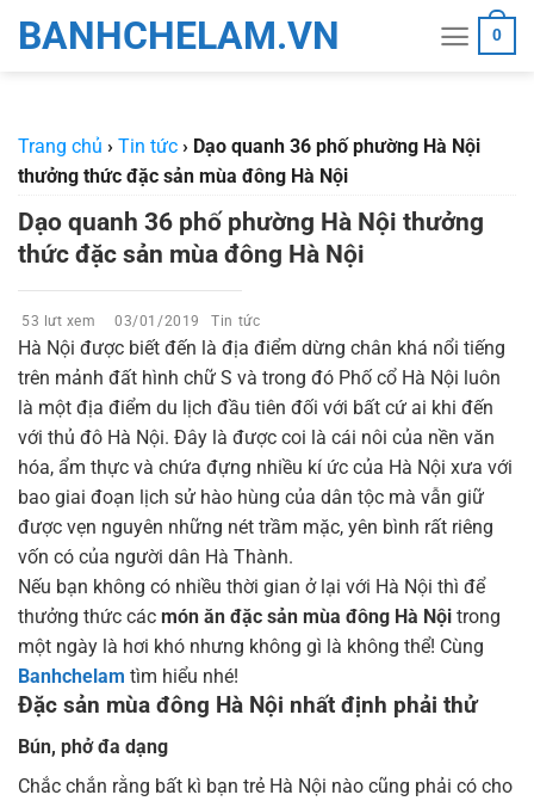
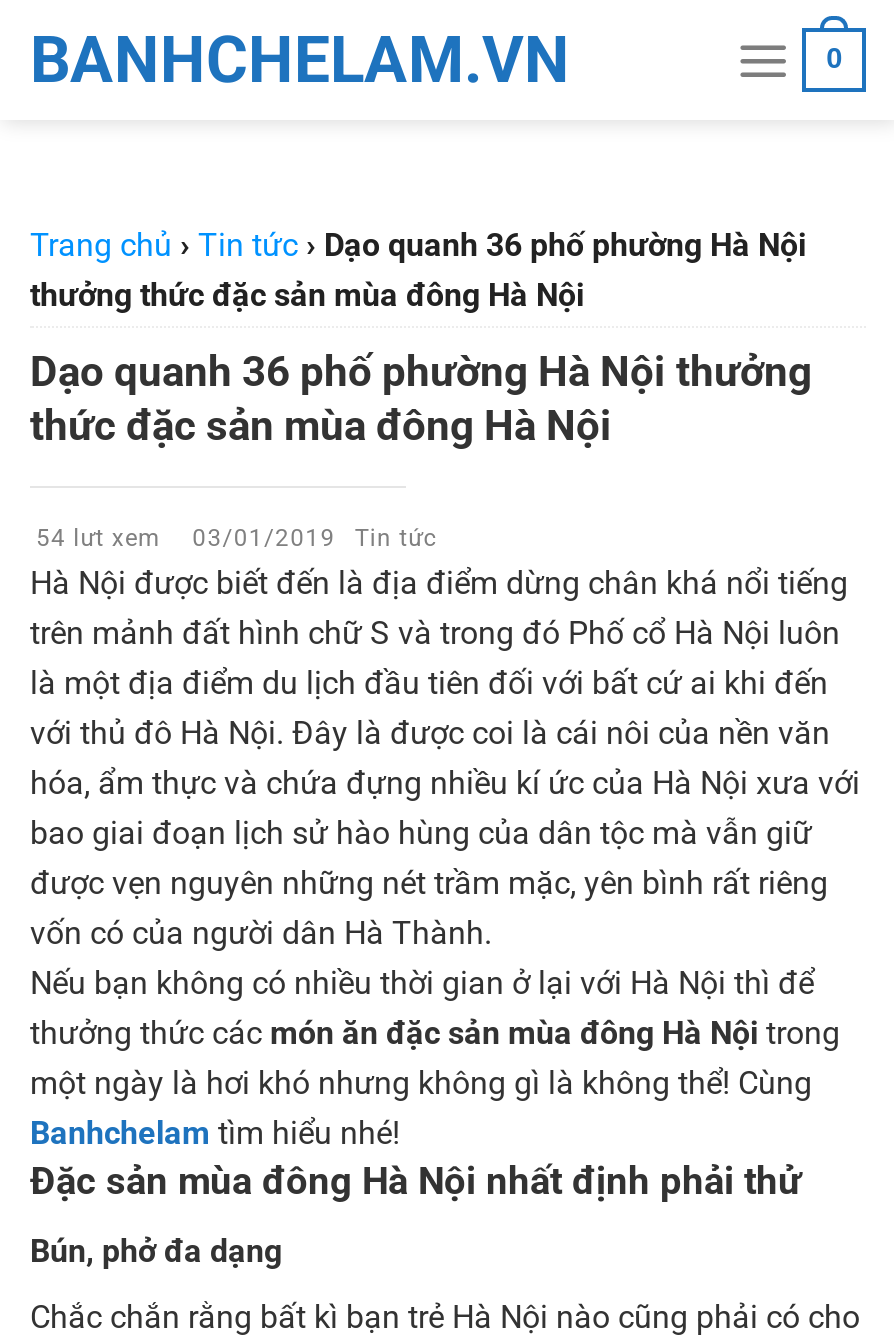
[21,313,260,329] 53 lưt xem 03/01/2019 Tin tức -> [36,524,437,552] 54 lưt xem 03/01/2019 Tin tức

